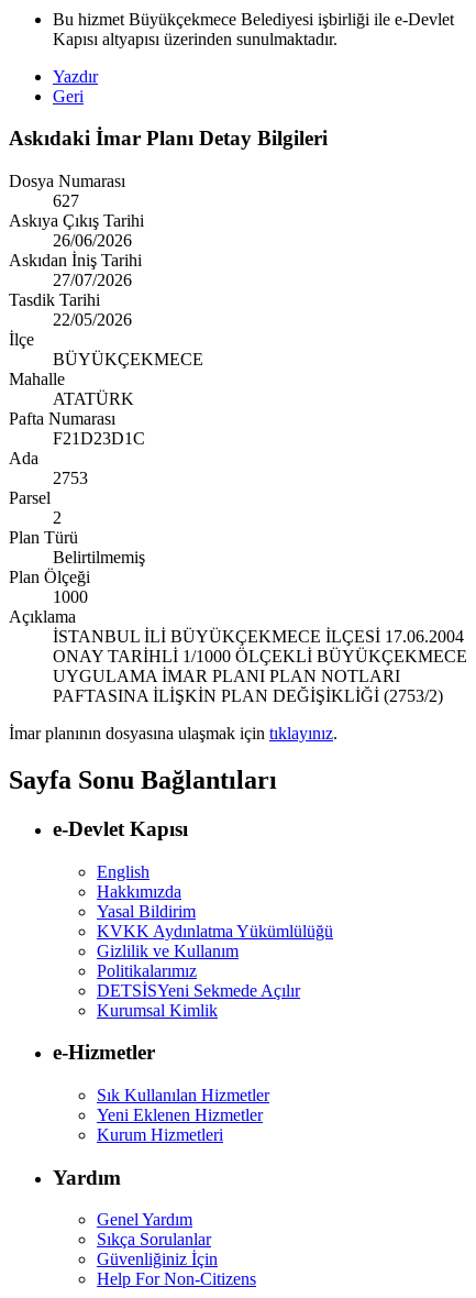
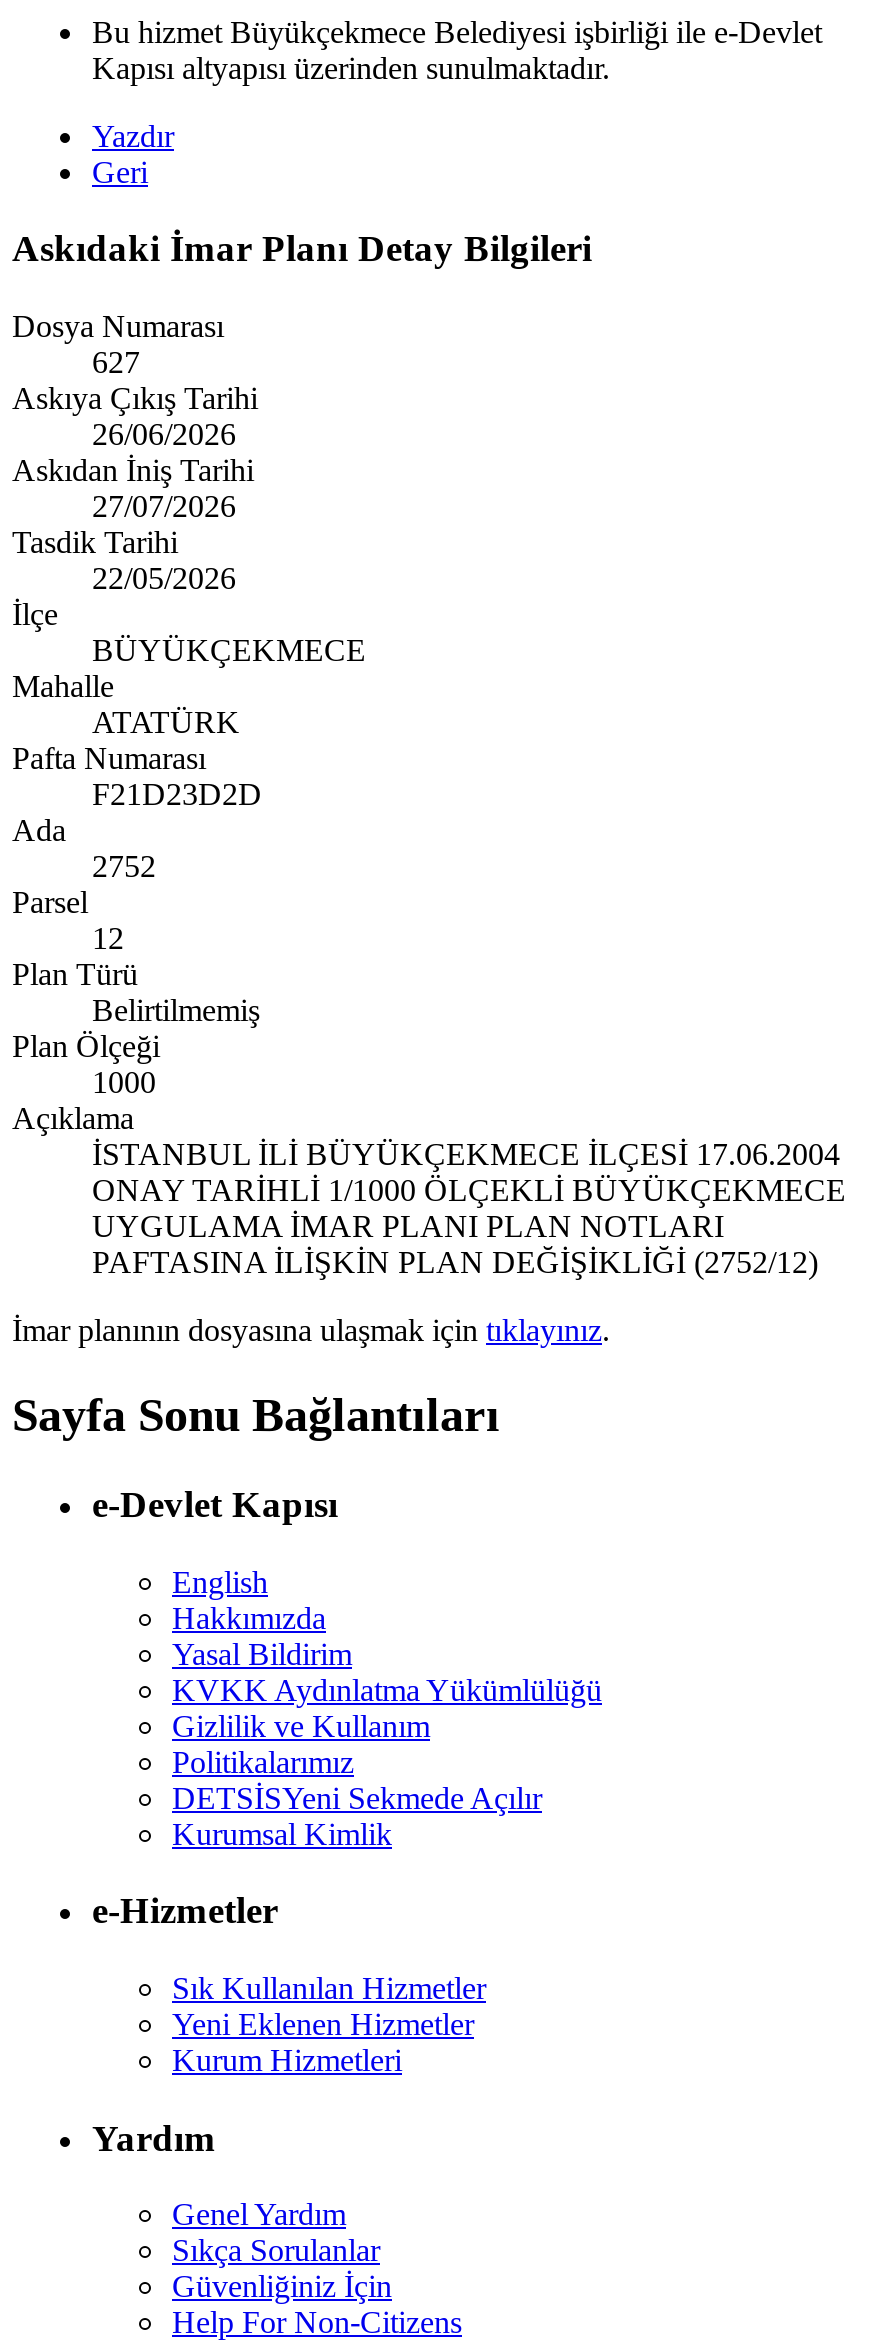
[53,429,145,448] F21D23D1C -> [92,777,262,811] F21D23D2D
[53,469,88,487] 2753 -> [92,849,156,883] 2752
[53,508,62,527] 2 -> [92,921,124,955] 12
[53,686,443,705] PAFTASINA İLİŞKİN PLAN DEĞİŞİKLİĞİ (2753/2) -> [92,1245,818,1279] PAFTASINA İLİŞKİN PLAN DEĞİŞİKLİĞİ (2752/12)

